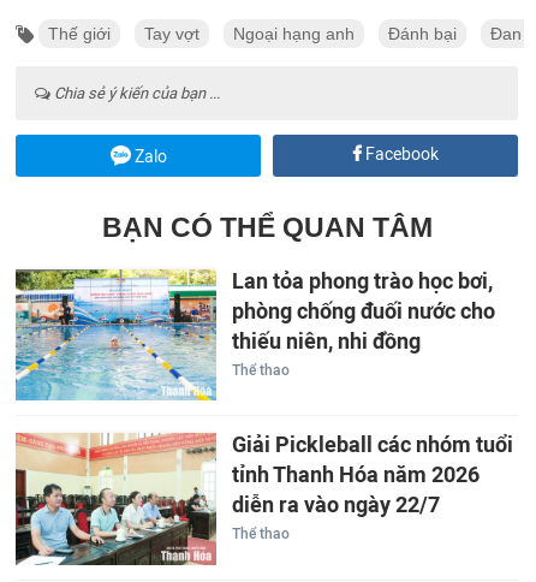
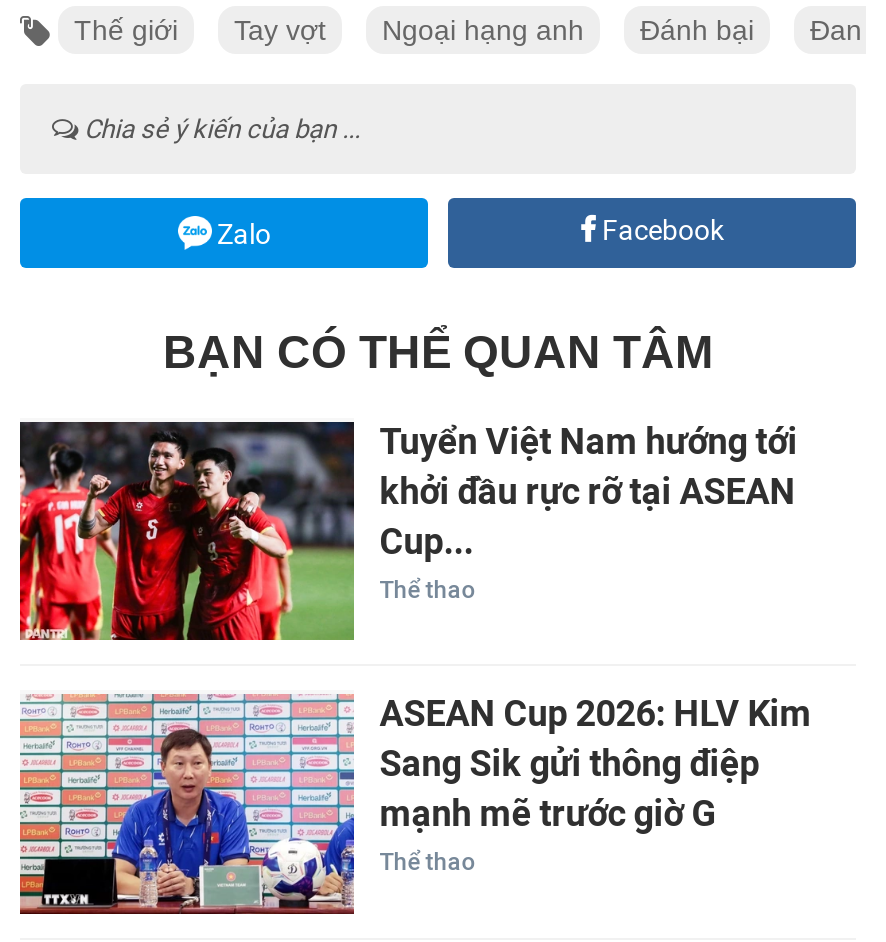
[14,268,495,402] [image] | Lan tỏa phong trào học bơi, | phòng chống đuối nước cho | thiếu niên, nhi đồng -> [18,420,797,642] [image] | Tuyển Việt Nam hướng tới | khởi đầu rực rỡ tại ASEAN | Cup...
[14,432,513,566] [image] | Giải Pickleball các nhóm tuổi | tỉnh Thanh Hóa năm 2026 | diễn ra vào ngày 22/7 -> [18,693,811,916] [image] | ASEAN Cup 2026: HLV Kim | Sang Sik gửi thông điệp | mạnh mẽ trước giờ G

